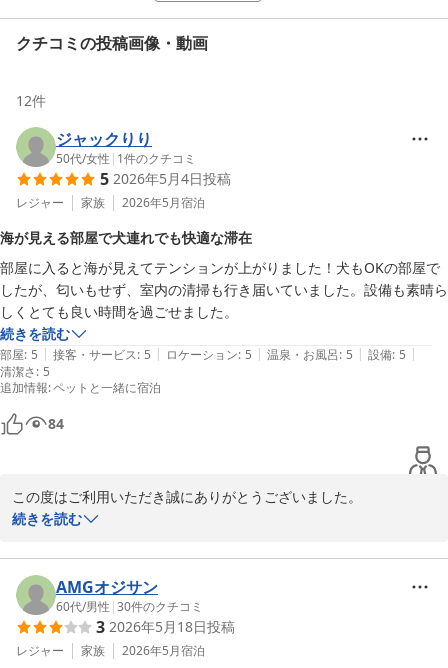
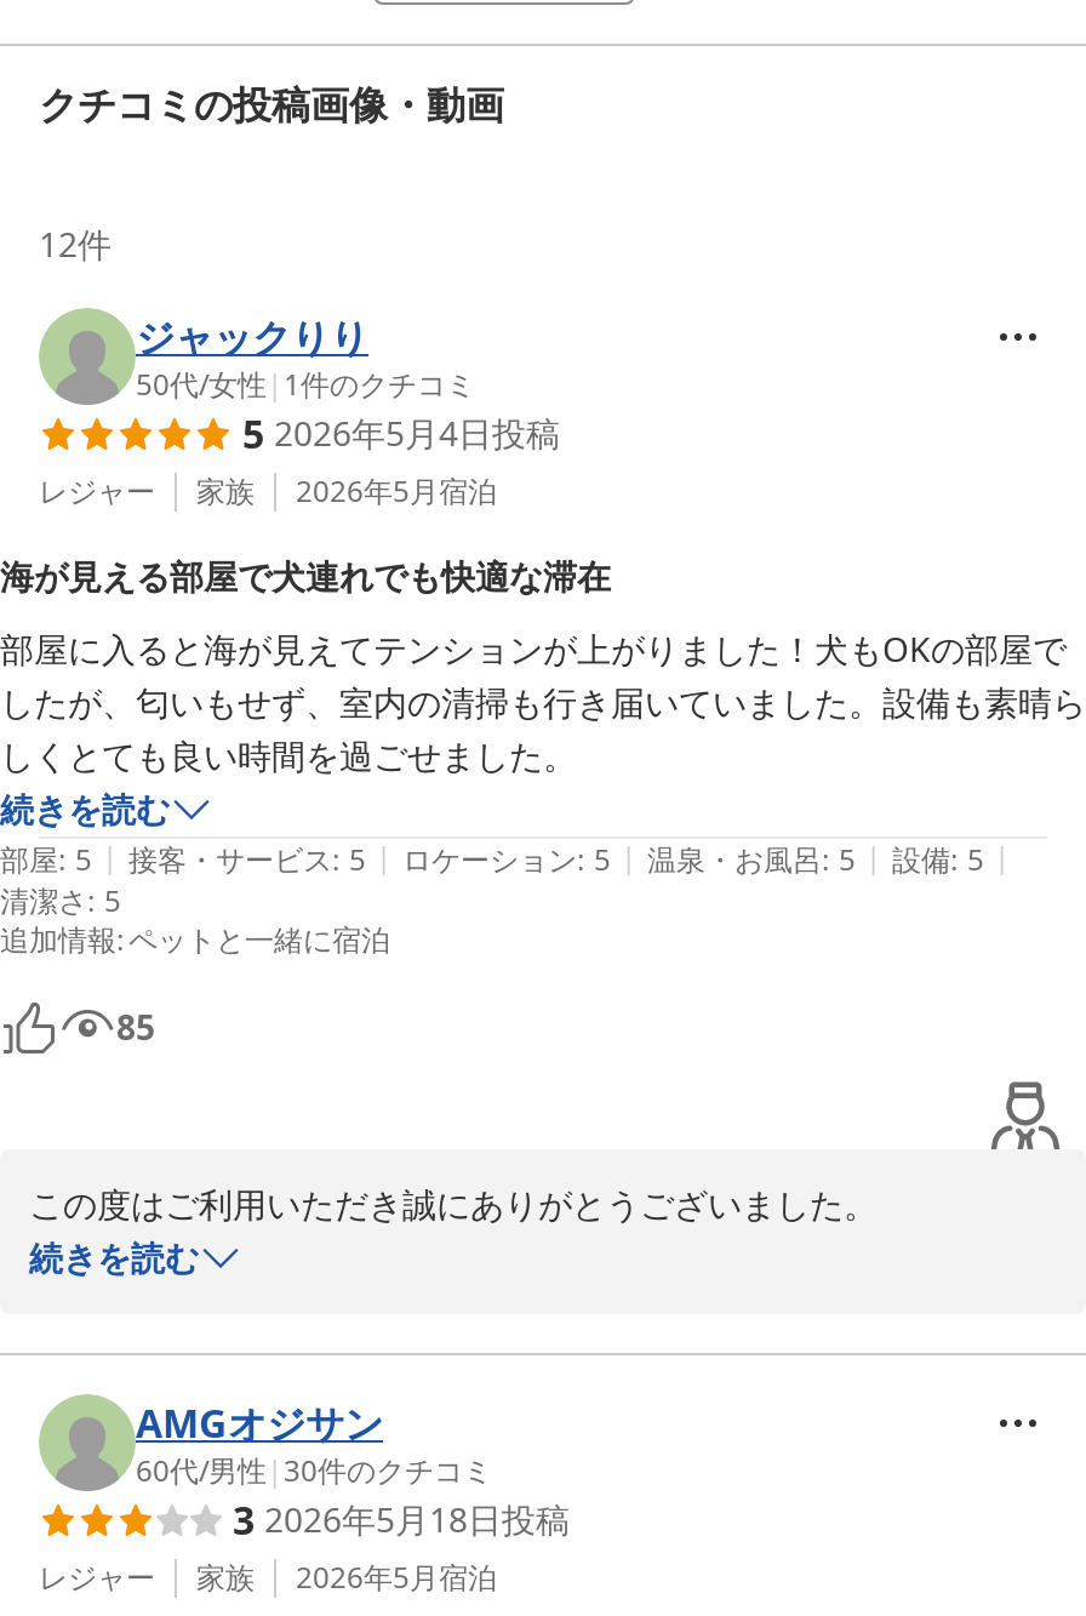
[48,414,64,433] 84 -> [116,1004,155,1050] 85

